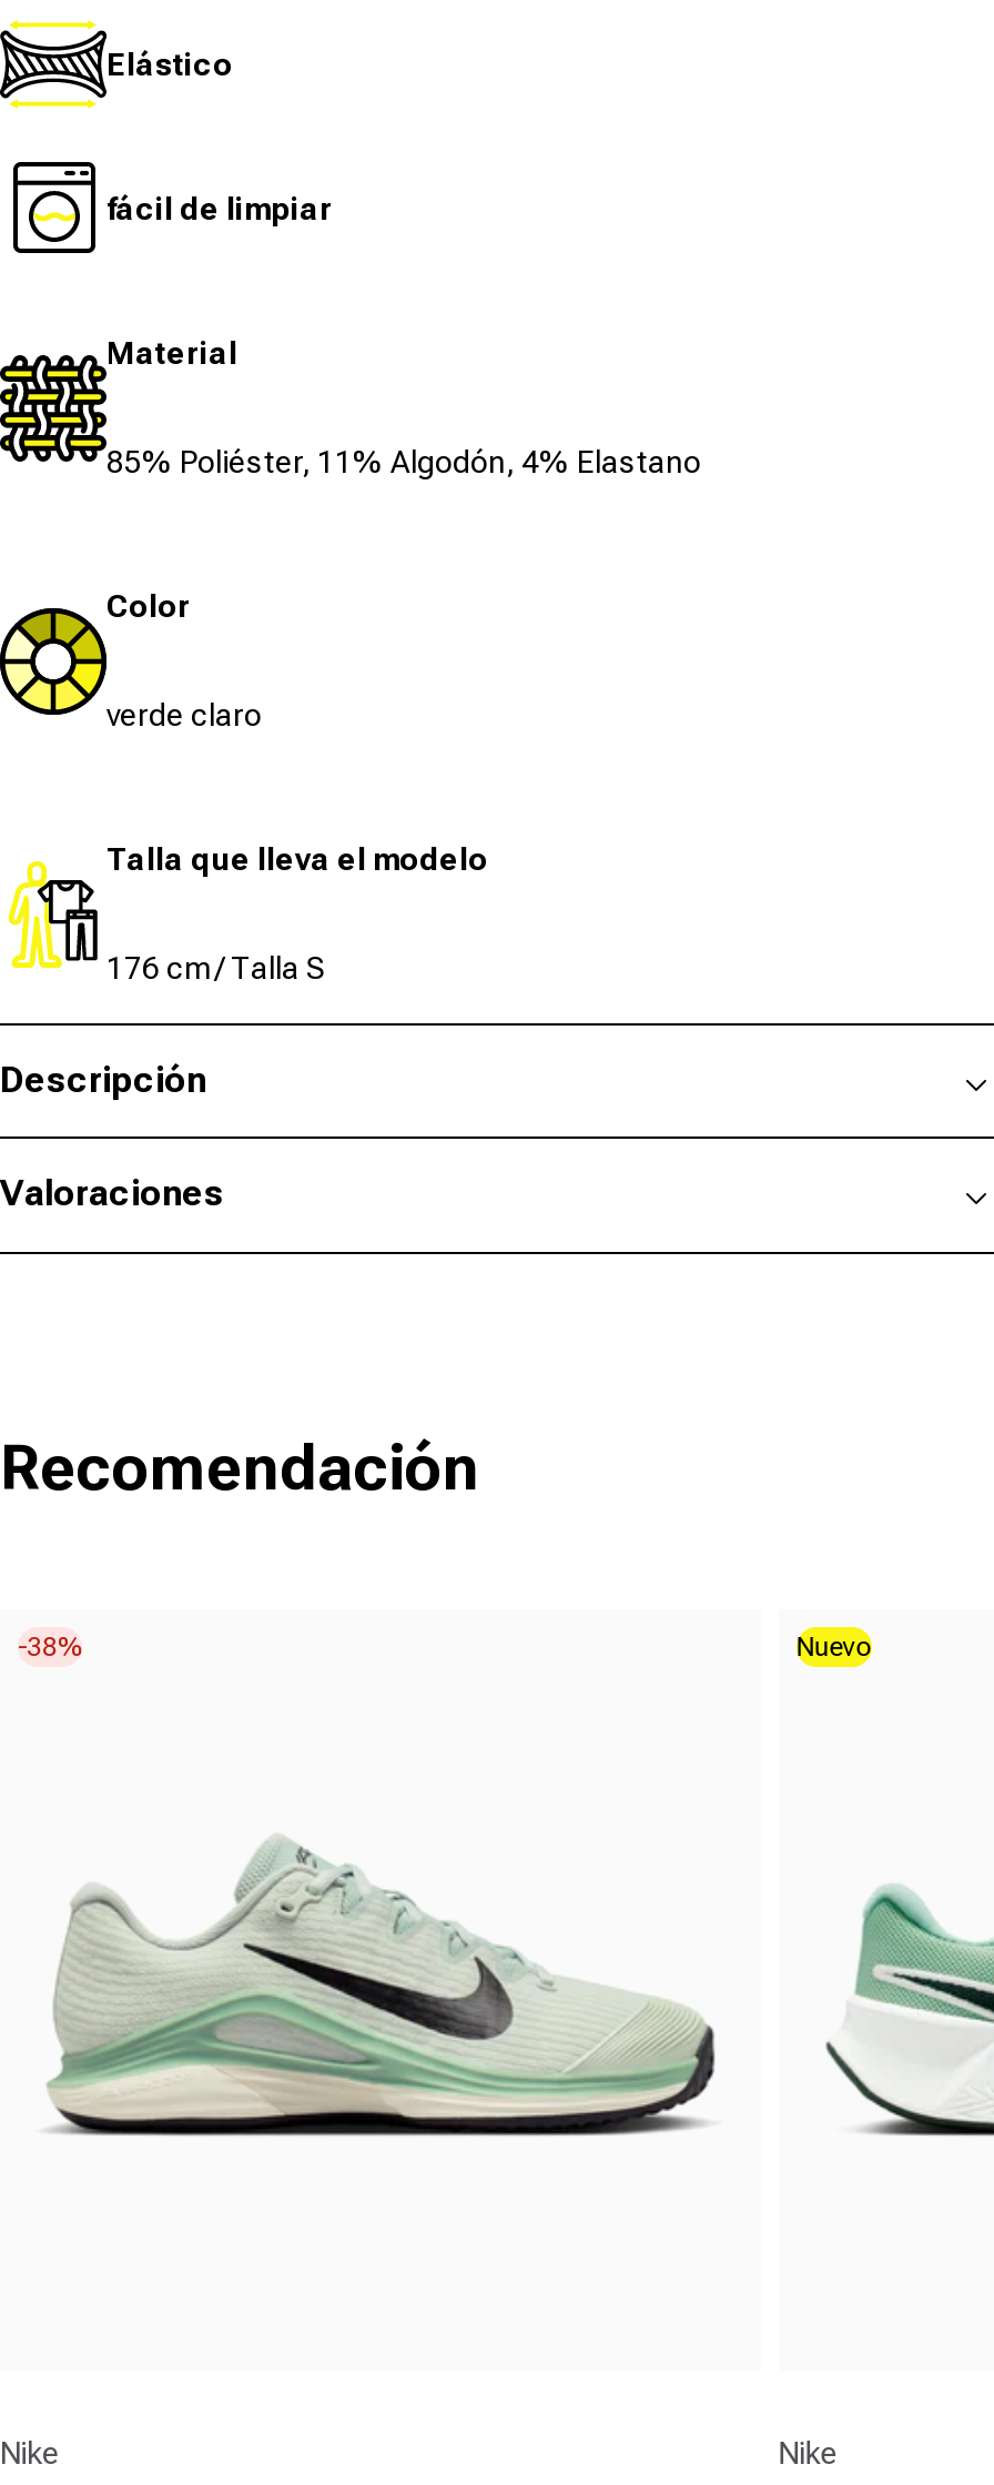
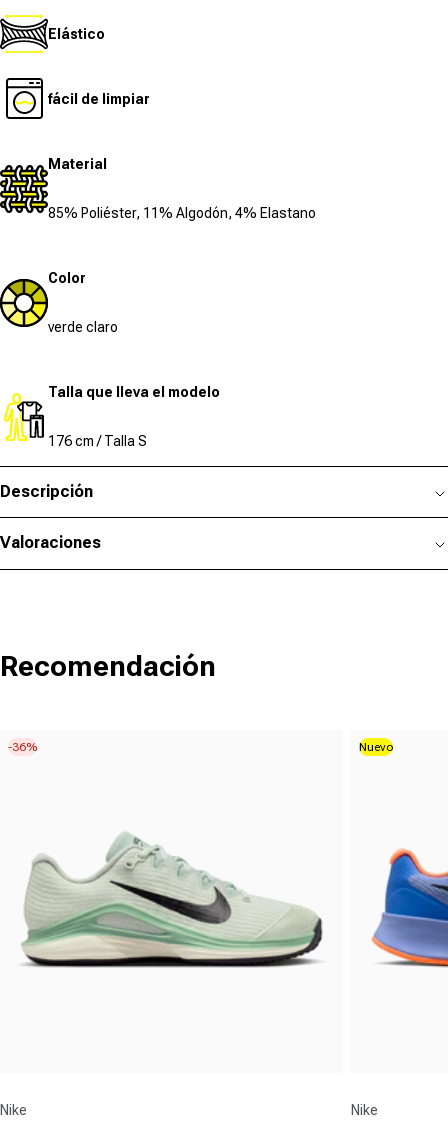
[18,1632,82,1663] -38% -> [8,740,37,754] -36%
[825,1873,987,2135] [image] -> [371,848,445,967] [image]

